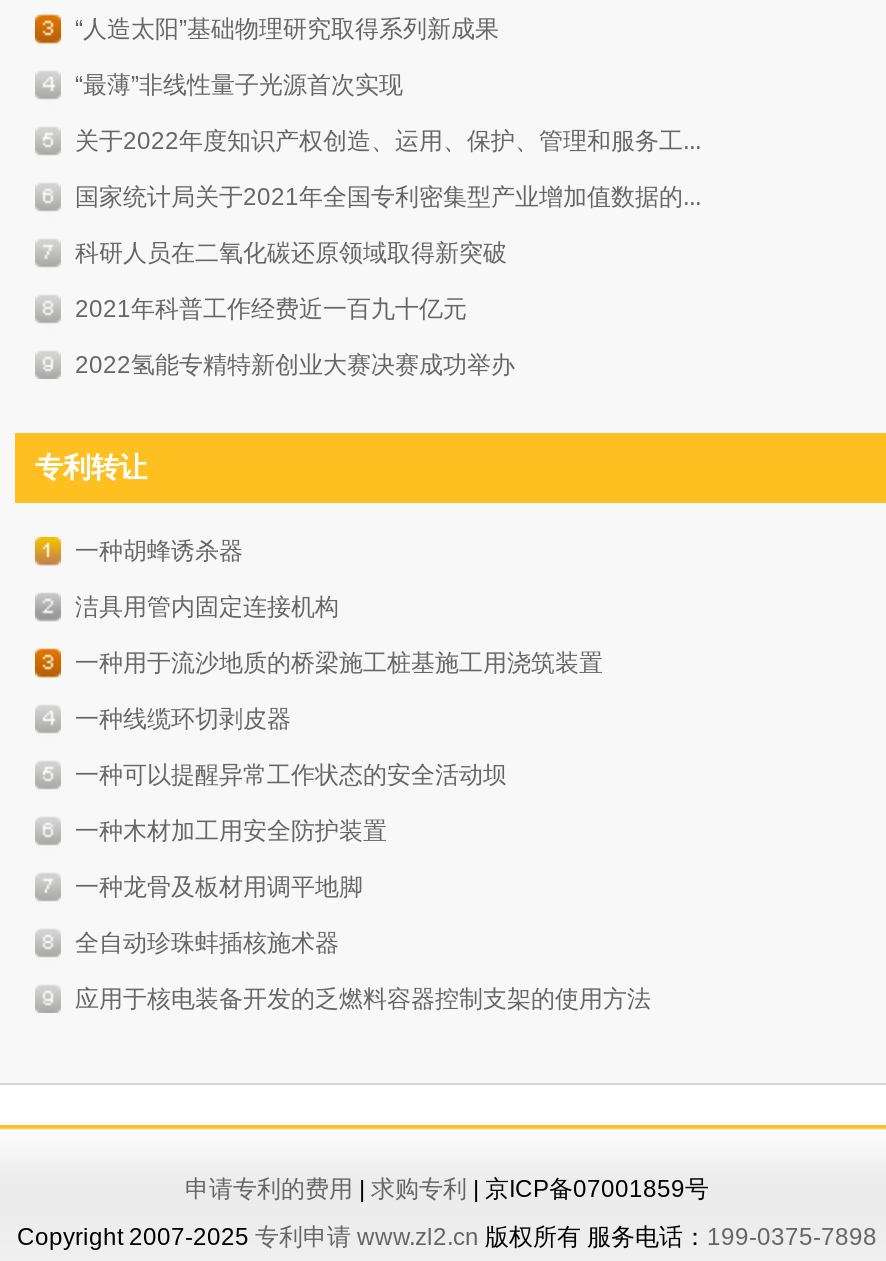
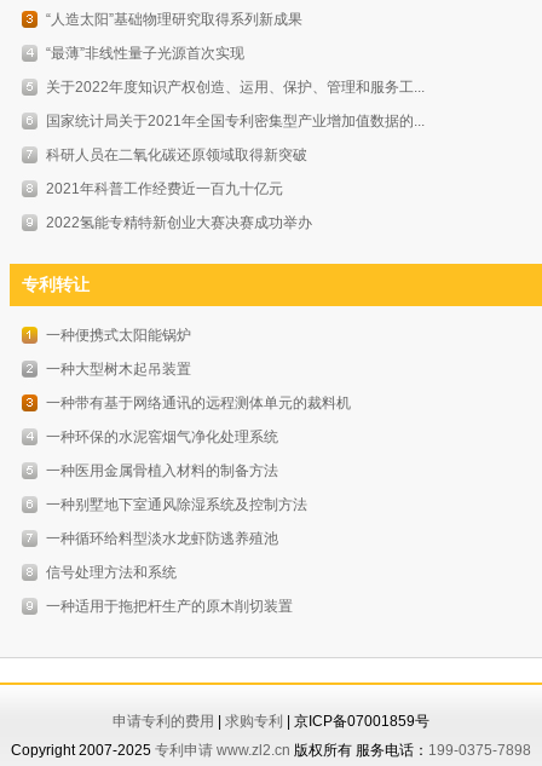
[75,538,243,566] 一种胡蜂诱杀器 -> [46,327,191,344] 一种便携式太阳能锅炉
[75,594,339,622] 洁具用管内固定连接机构 -> [46,361,191,378] 一种大型树木起吊装置
[75,650,603,678] 一种用于流沙地质的桥梁施工桩基施工用浇筑装置 -> [46,395,351,412] 一种带有基于网络通讯的远程测体单元的裁料机
[75,706,291,734] 一种线缆环切剥皮器 -> [46,429,278,446] 一种环保的水泥窖烟气净化处理系统
[75,762,507,790] 一种可以提醒异常工作状态的安全活动坝 -> [46,463,278,480] 一种医用金属骨植入材料的制备方法
[75,818,387,846] 一种木材加工用安全防护装置 -> [46,497,307,513] 一种别墅地下室通风除湿系统及控制方法
[75,874,363,902] 一种龙骨及板材用调平地脚 -> [46,530,278,547] 一种循环给料型淡水龙虾防逃养殖池
[75,930,339,958] 全自动珍珠蚌插核施术器 -> [46,564,177,581] 信号处理方法和系统
[75,986,651,1014] 应用于核电装备开发的乏燃料容器控制支架的使用方法 -> [46,598,293,615] 一种适用于拖把杆生产的原木削切装置

